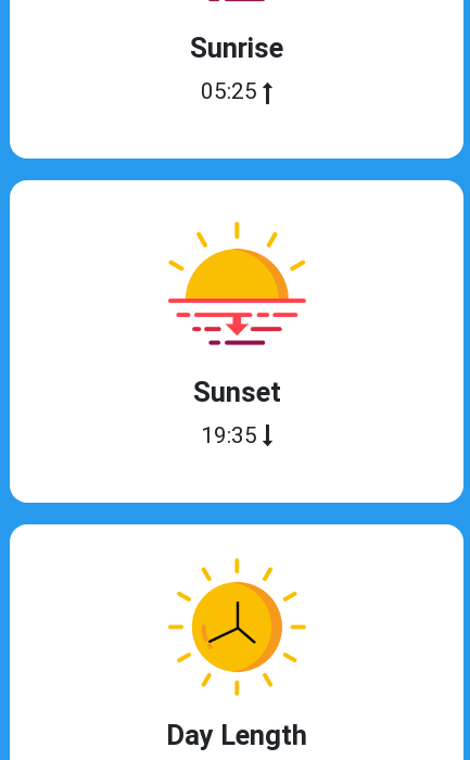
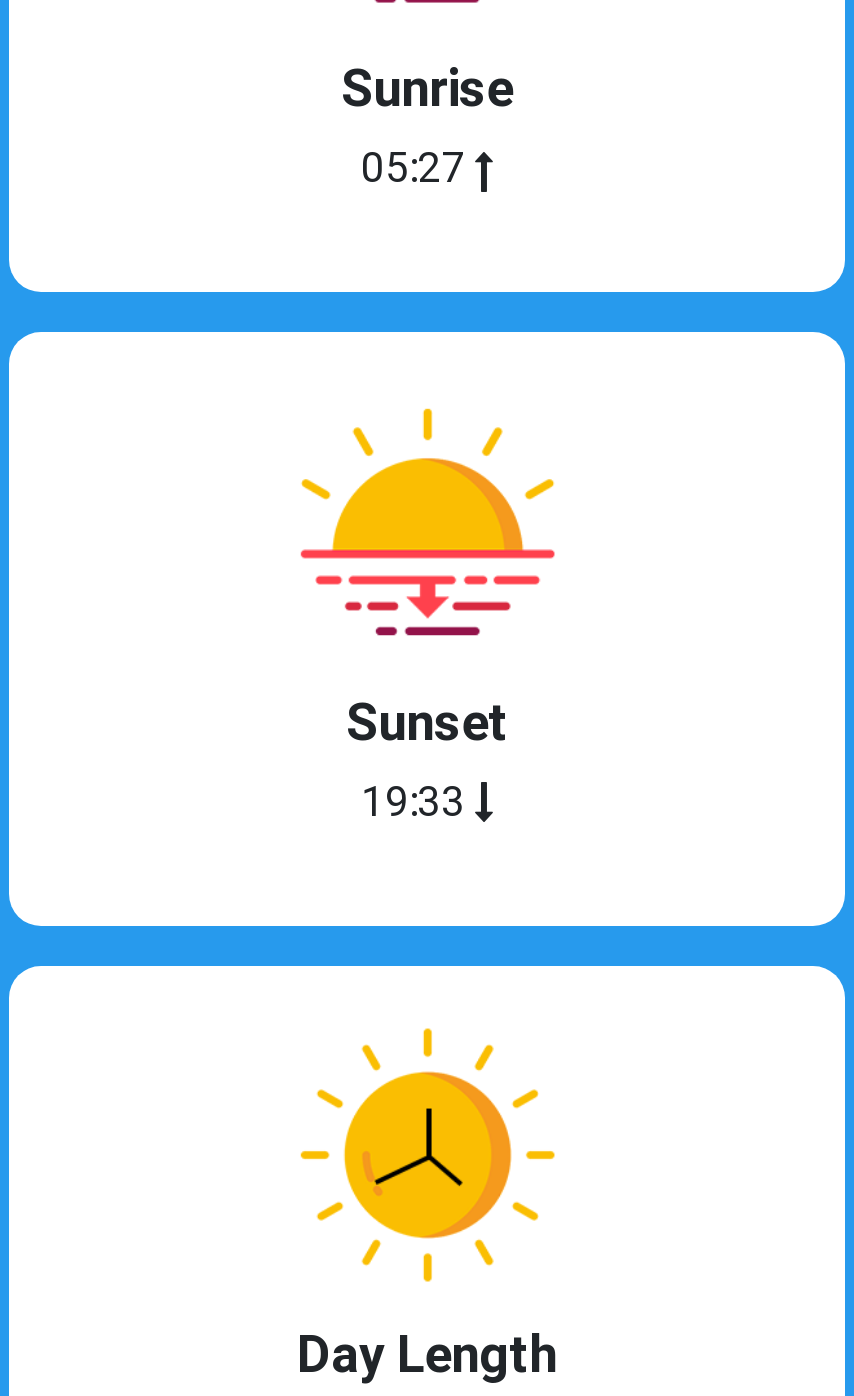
[201,78,263,105] 05:25 -> [361,145,475,193] 05:27
[201,422,263,448] 19:35 -> [361,777,475,825] 19:33

